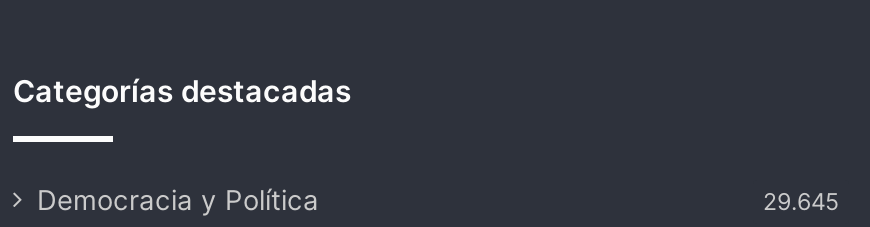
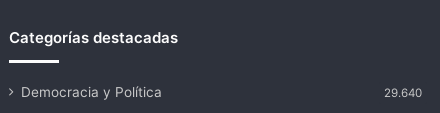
[763,188,839,216] 29.645 -> [384,86,422,100] 29.640

